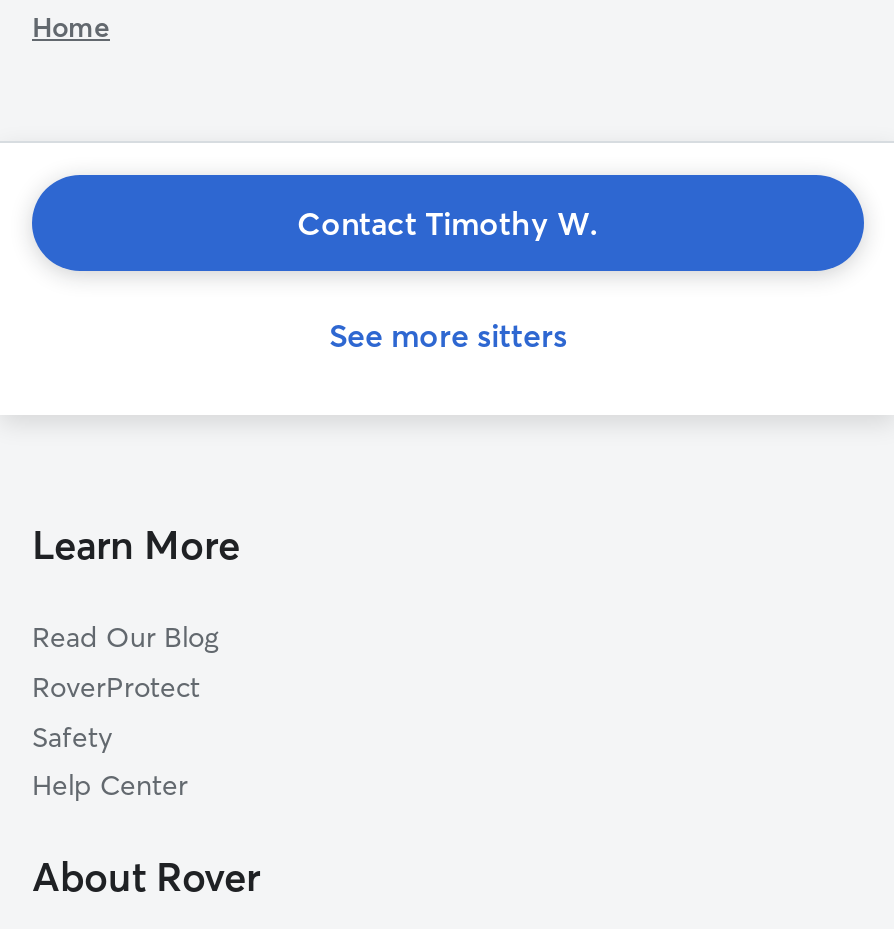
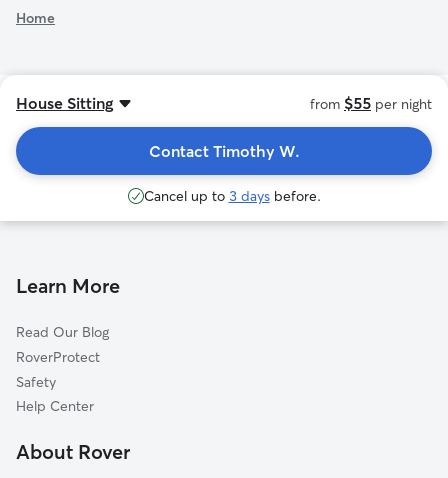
moved [297,203,599,243] -> [148,141,299,161]: Contact Timothy W.
none -> [143,187,320,205] Cancel up to 3 days before.
[329,315,567,355] See more sitters -> [16,93,432,113] House Sitting | from $55 per night

